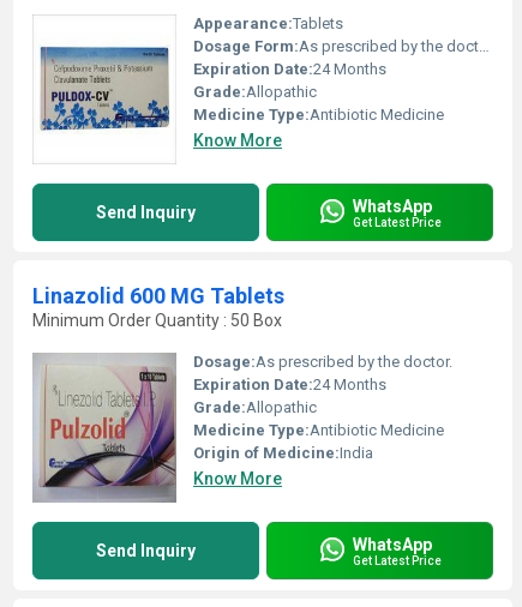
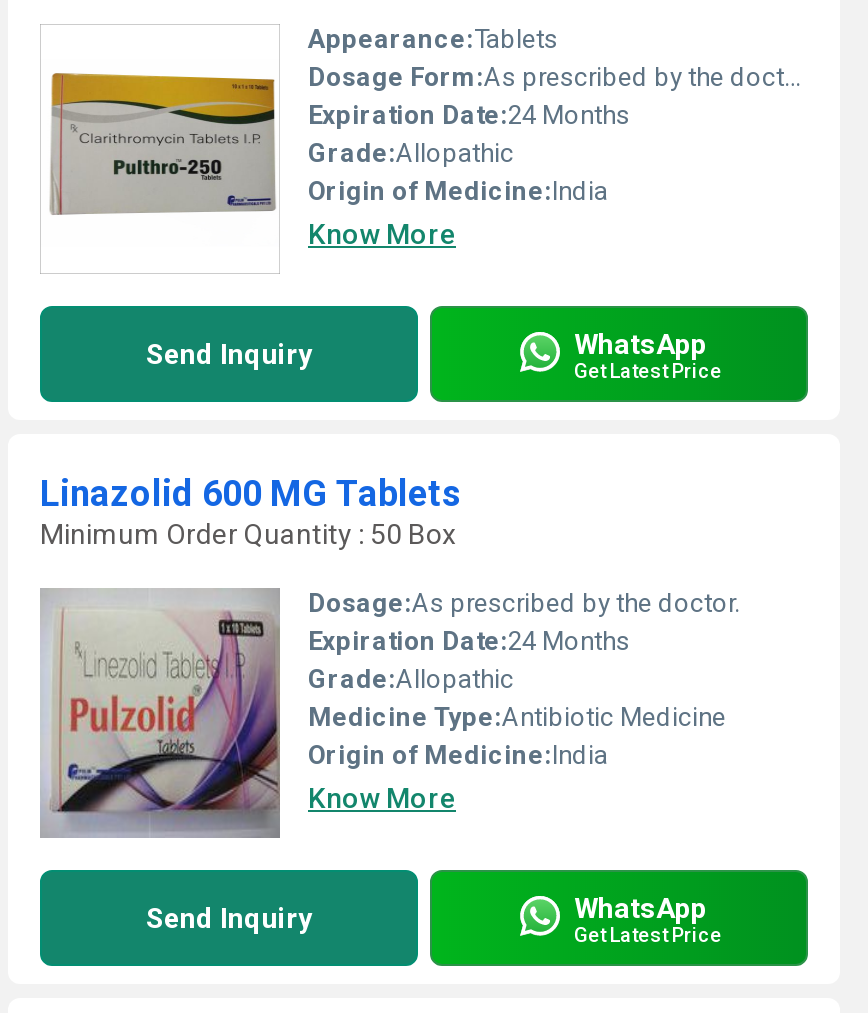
[40,44,444,131] [image] | Medicine Type:Antibiotic Medicine -> [50,72,608,216] [image] | Origin of Medicine:India

